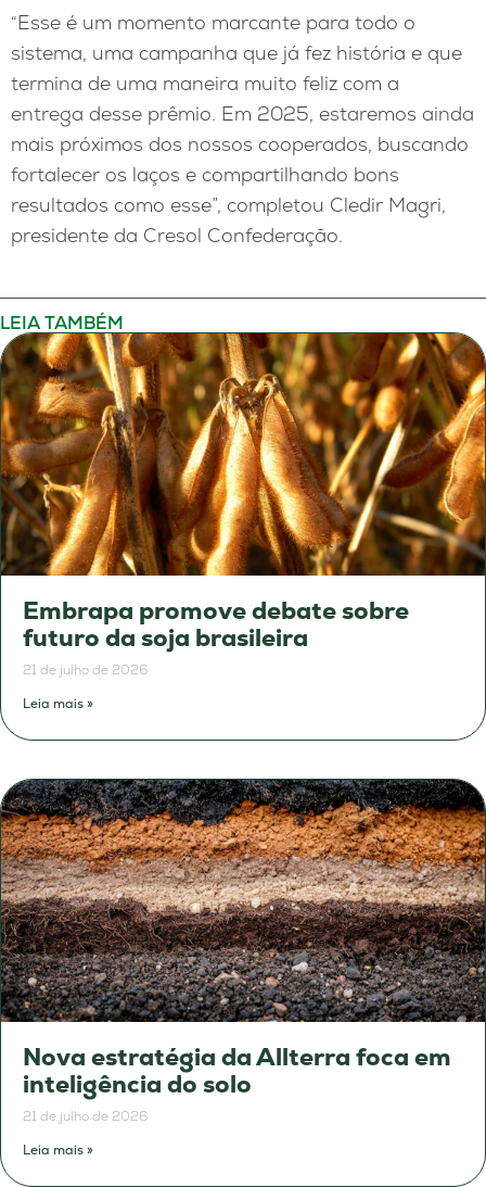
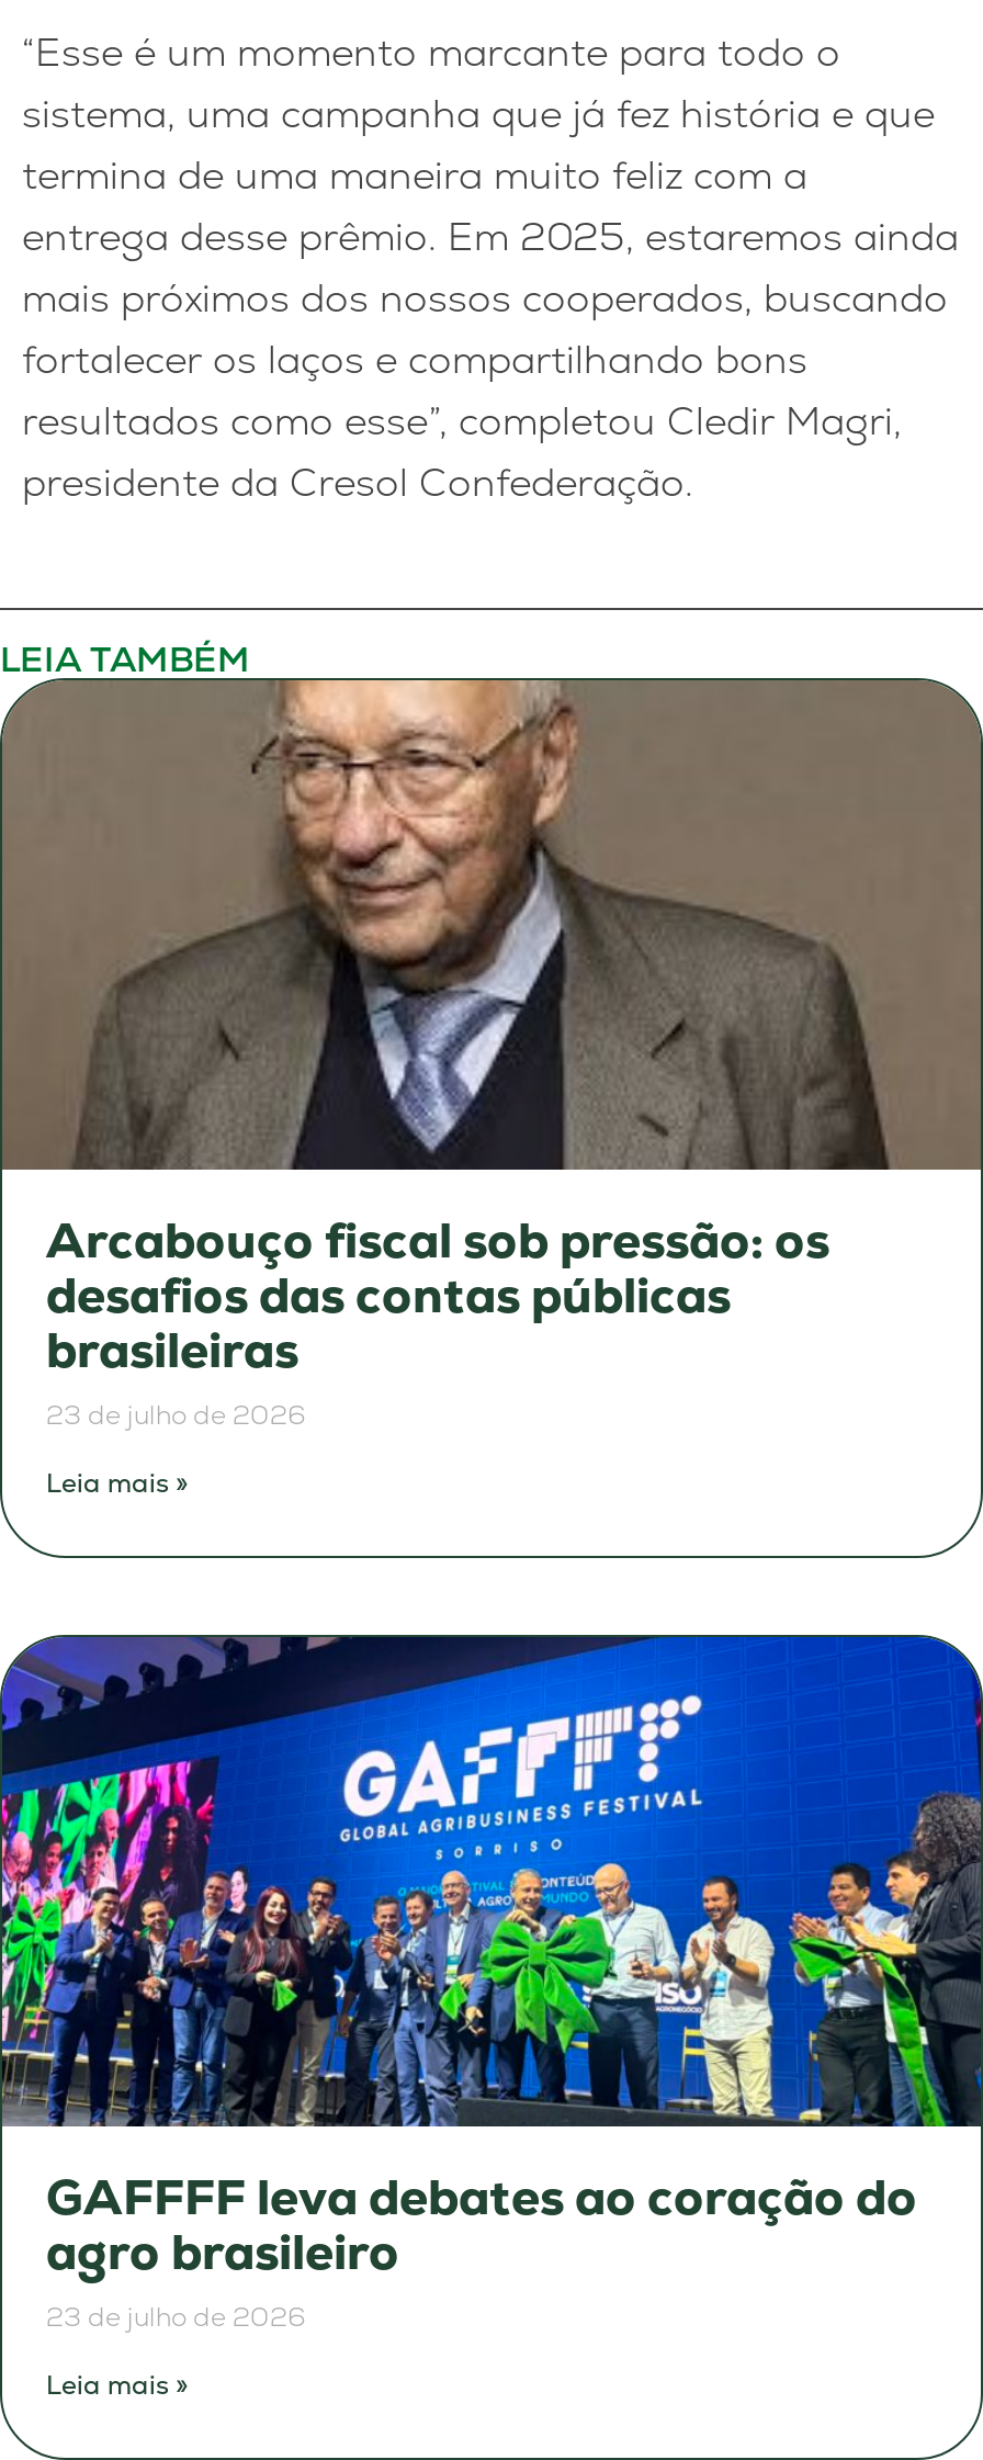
[3,332,483,678] [image] | Embrapa promove debate sobre | futuro da soja brasileira | 21 de julho de 2026 -> [7,678,976,1432] [image] | Arcabouço fiscal sob pressão: os | desafios das contas públicas | brasileiras | 23 de julho de 2026
[3,779,483,1125] [image] | Nova estratégia da Allterra foca em | inteligência do solo | 21 de julho de 2026 -> [7,1635,976,2334] [image] | GAFFFF leva debates ao coração do | agro brasileiro | 23 de julho de 2026

